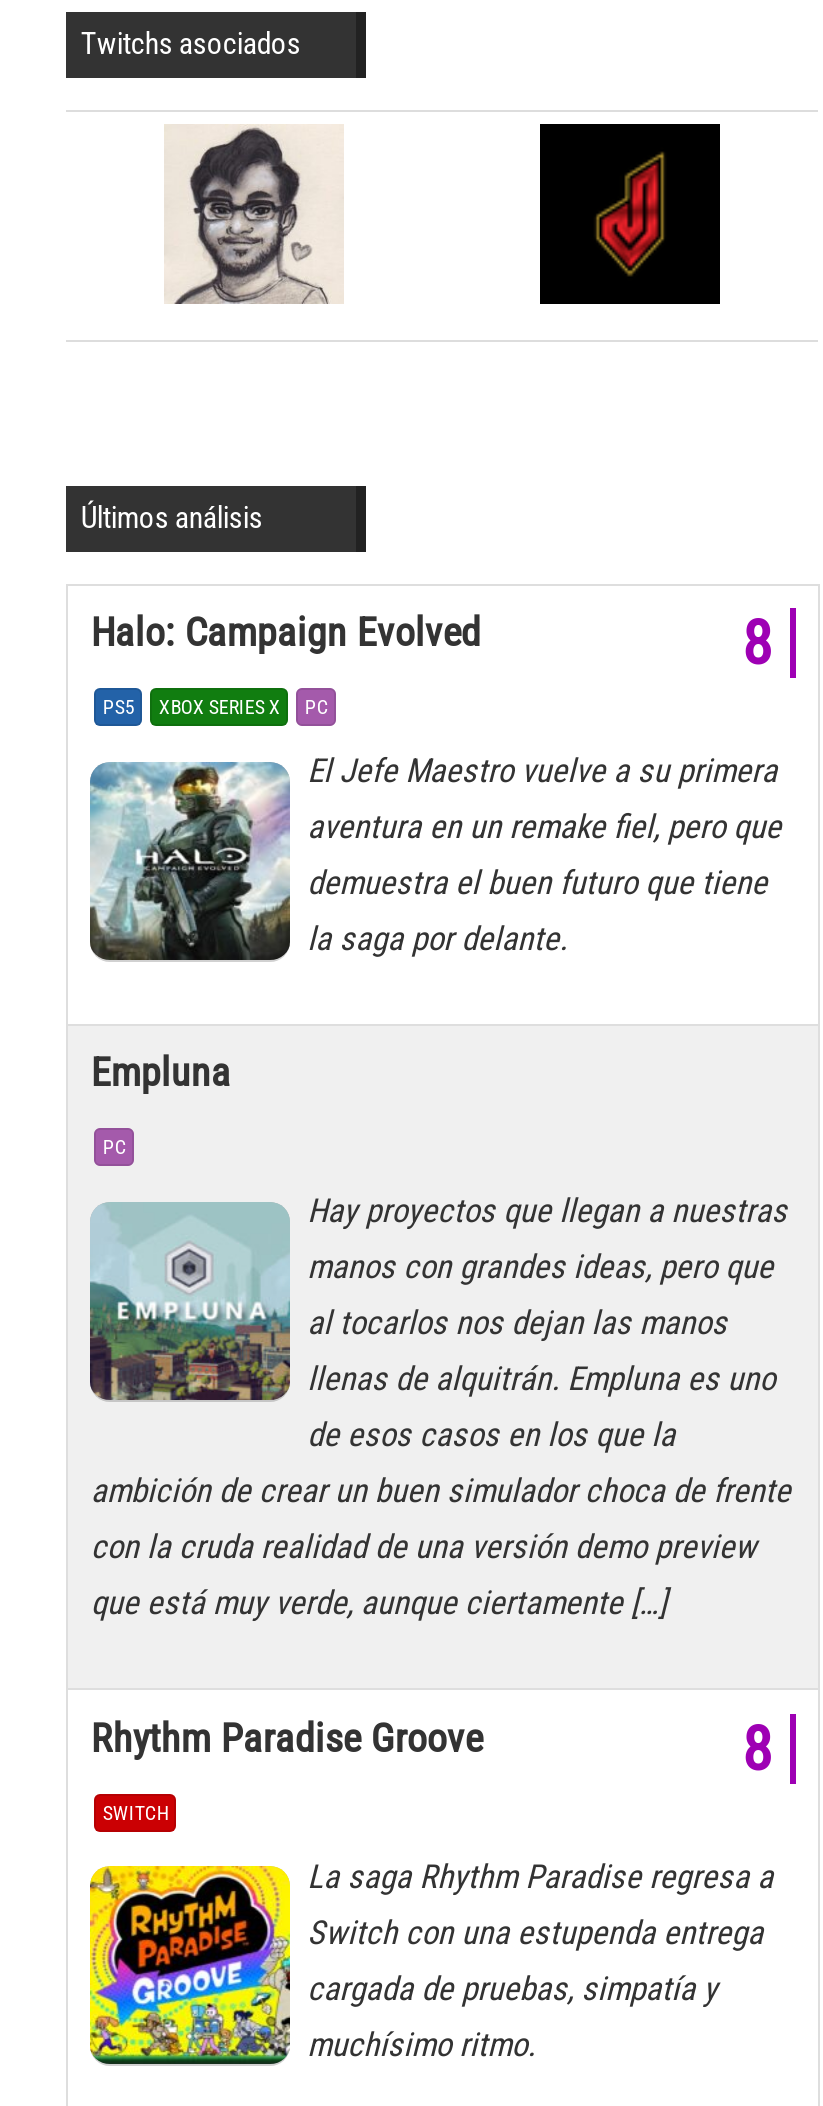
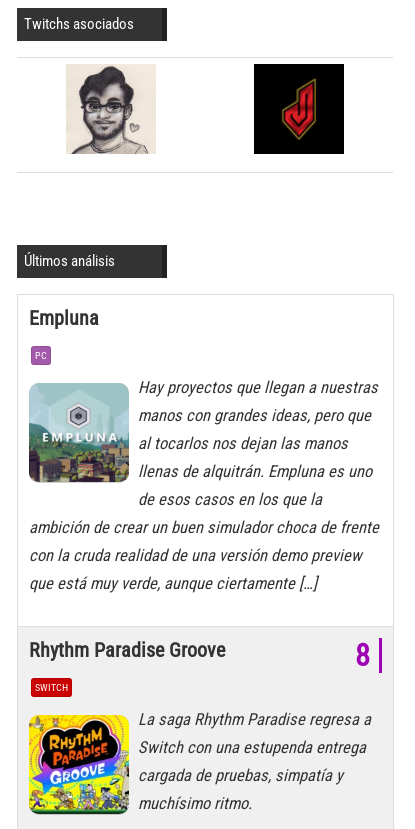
[90,609,781,962] [image] | 8 | Halo: Campaign Evolved | PS5 | XBOX SERIES X | PC | El Jefe Maestro vuelve a su primera | aventura en un remake fiel, pero que | demuestra el buen futuro que tiene | la saga por delante. -> none

